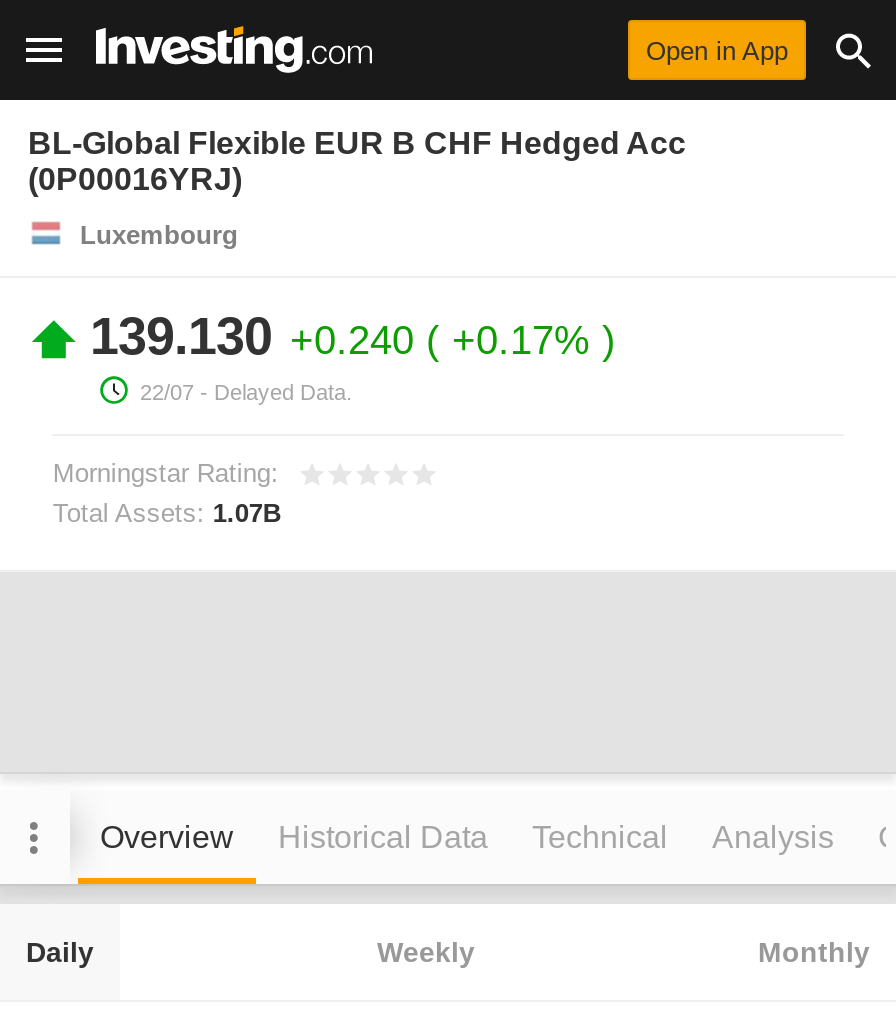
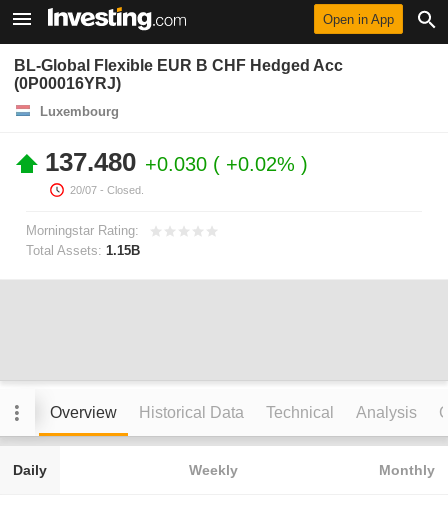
[90,306,602,404] 139.130 +0.240 +0.17% | 22/07 - Delayed Data. -> [45,147,301,196] 137.480 +0.030 +0.02% | 20/07 - Closed.
[53,498,281,528] Total Assets: 1.07B -> [26,243,140,258] Total Assets: 1.15B

